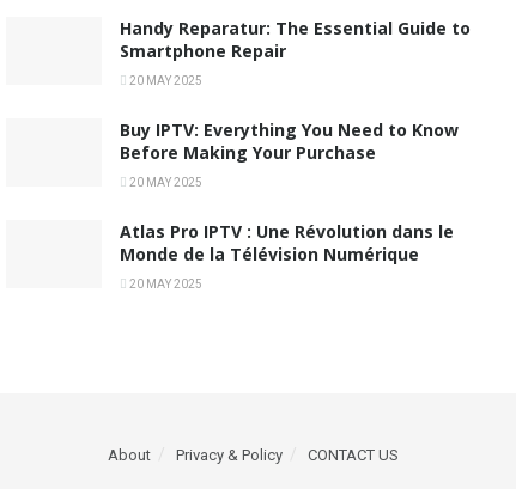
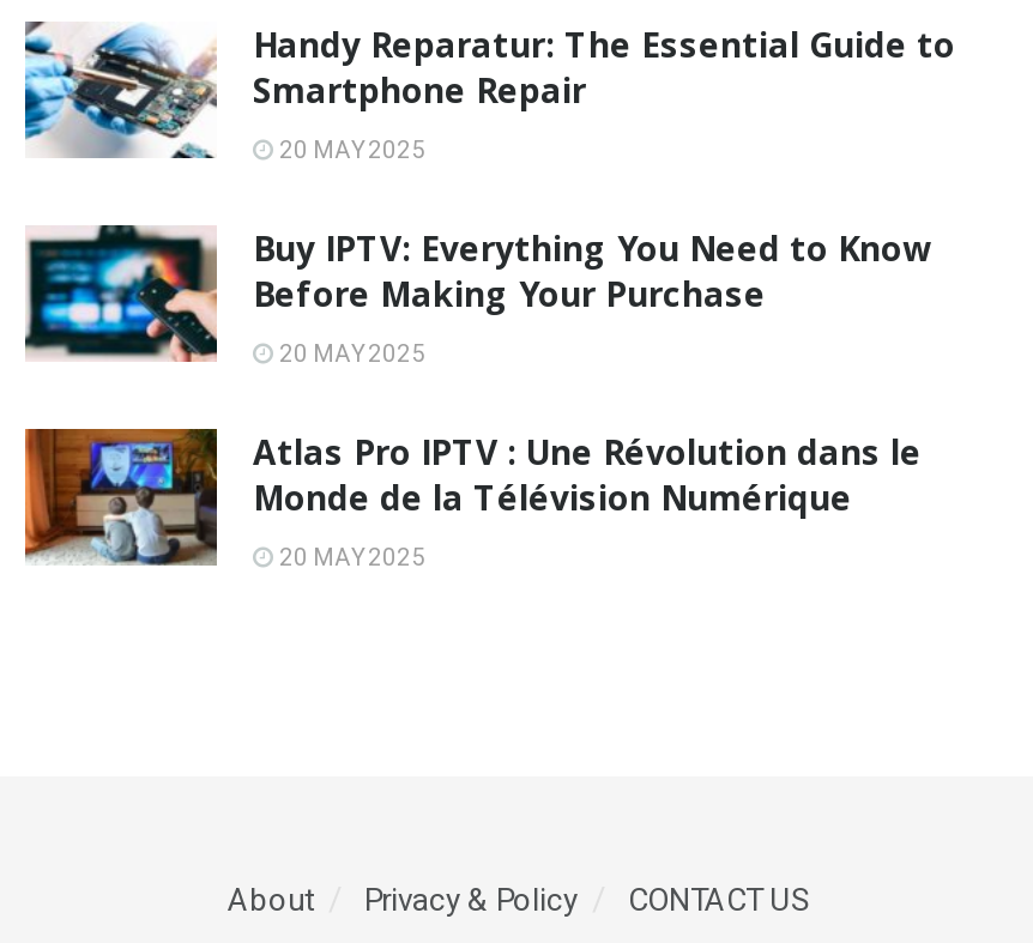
none -> [23,19,219,161] [image]
none -> [23,223,219,364] [image]
none -> [23,427,219,568] [image]

